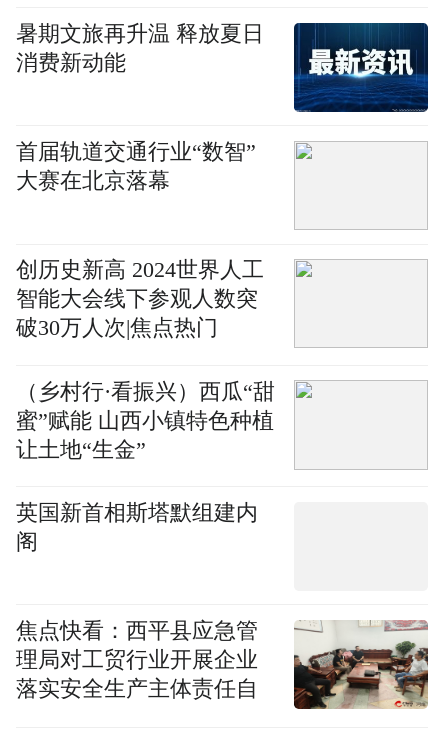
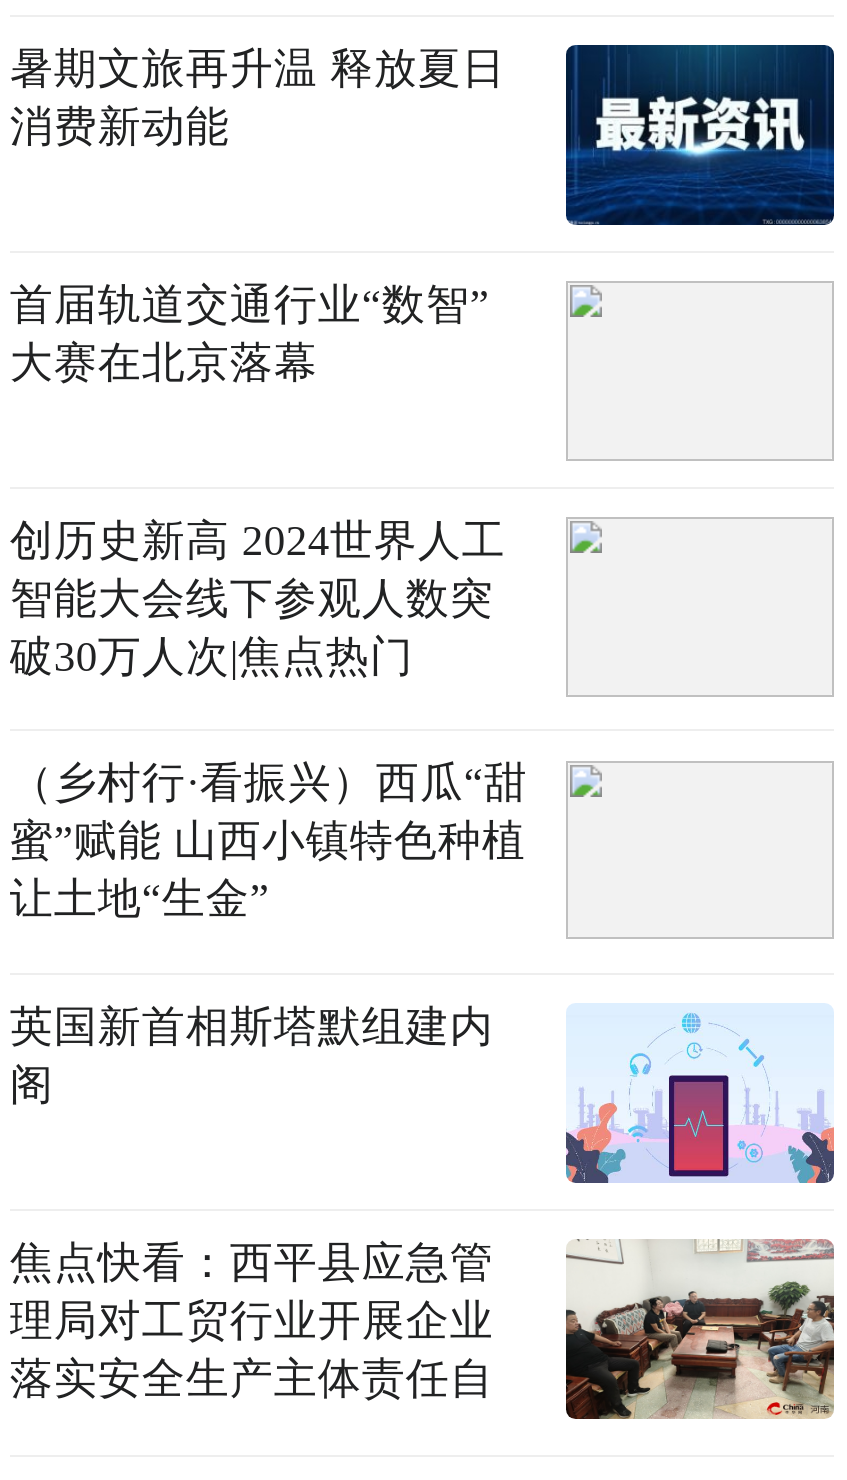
none -> [564,1010,836,1184] [image]

